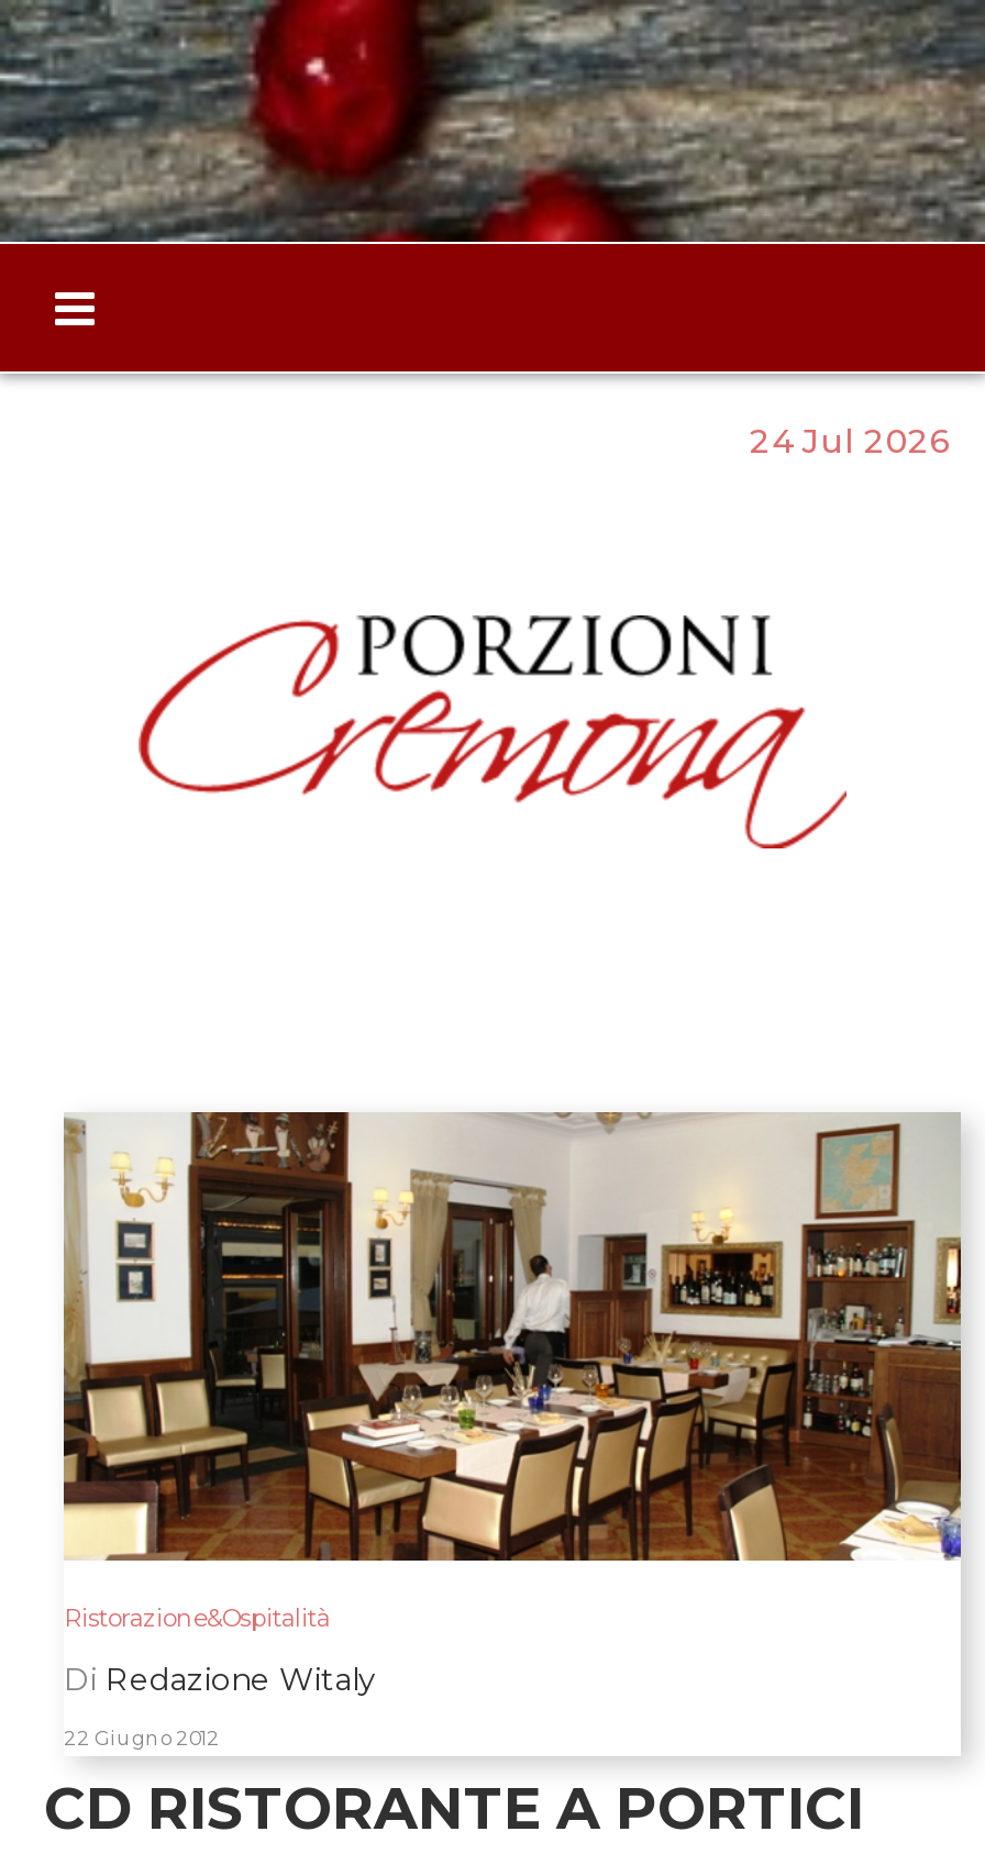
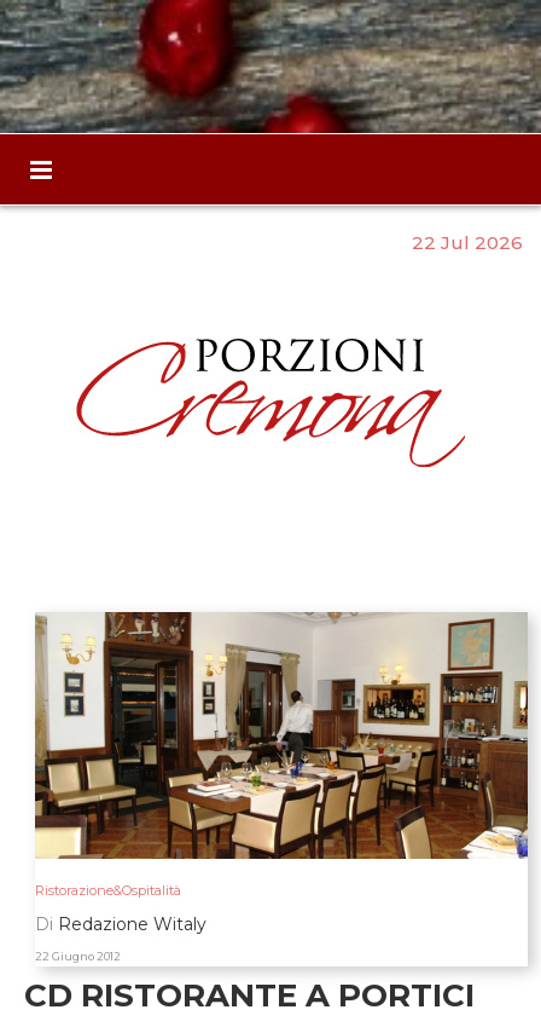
[750,420,952,462] 24 Jul 2026 -> [412,231,523,254] 22 Jul 2026

